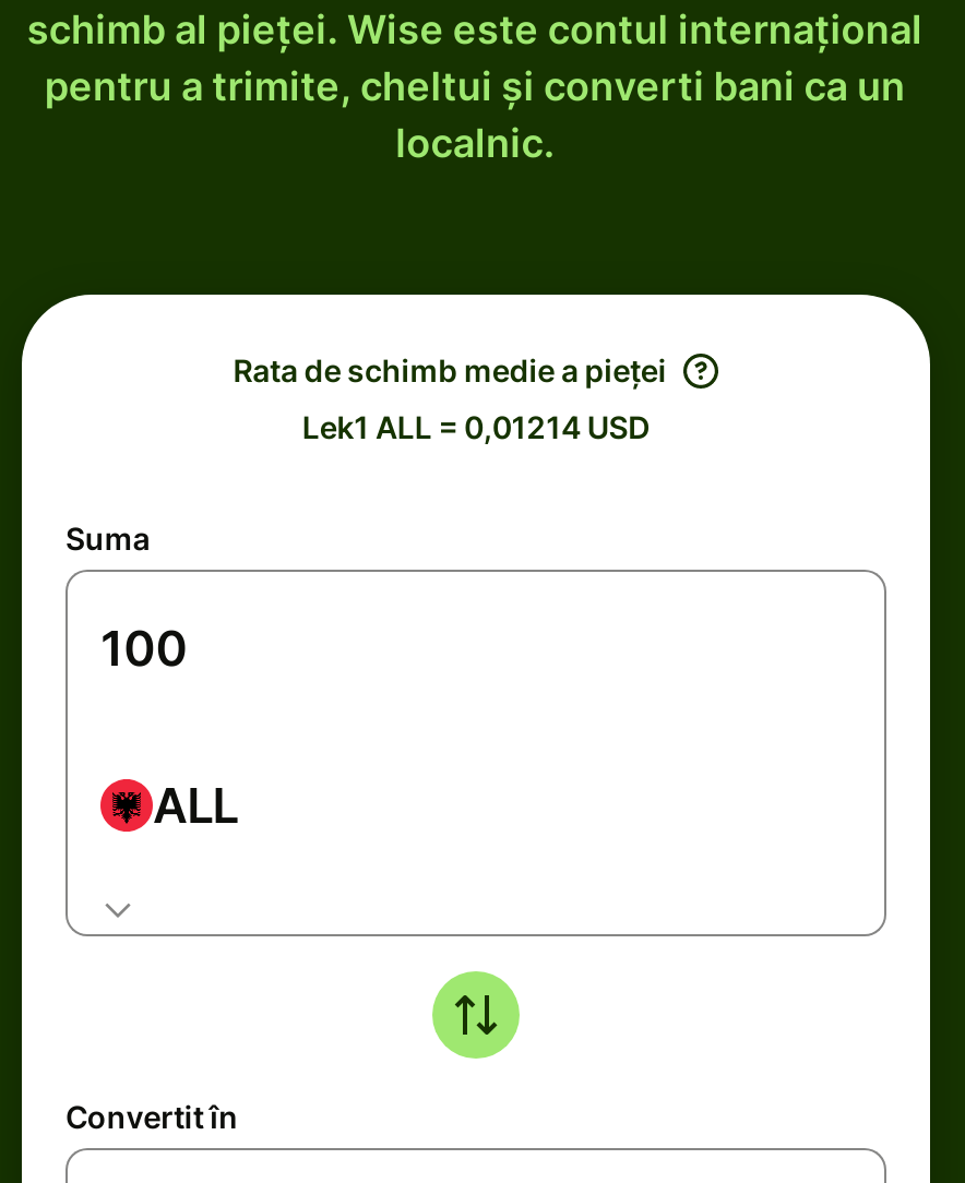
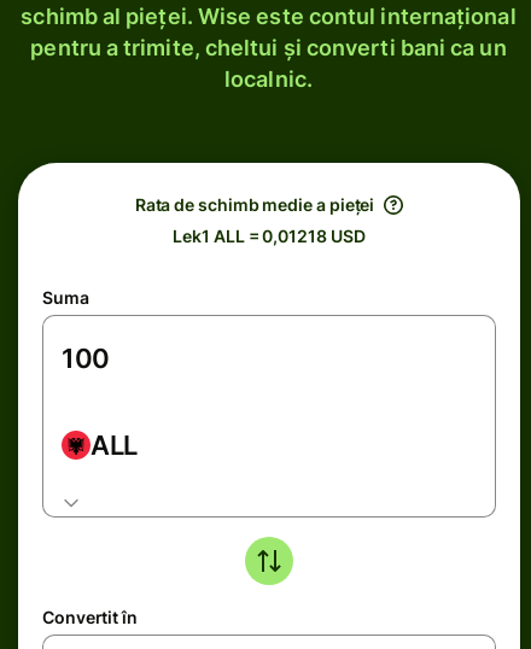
[302,408,650,445] Lek1 ALL = 0,01214 USD -> [173,226,365,246] Lek1 ALL = 0,01218 USD

